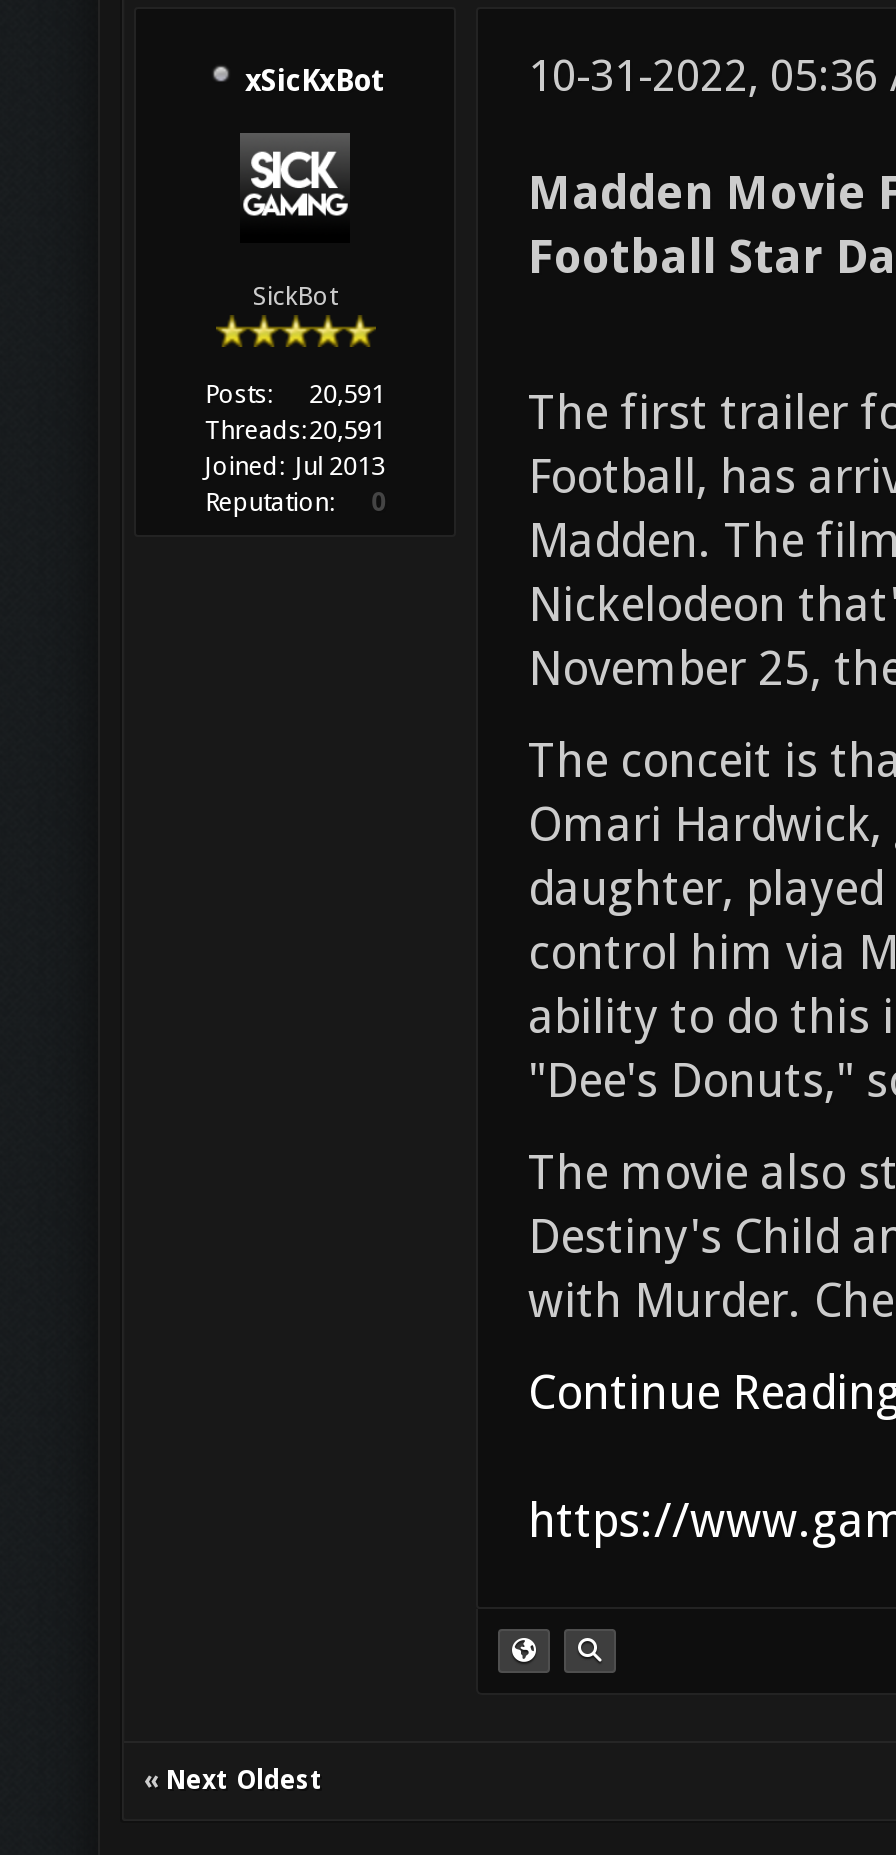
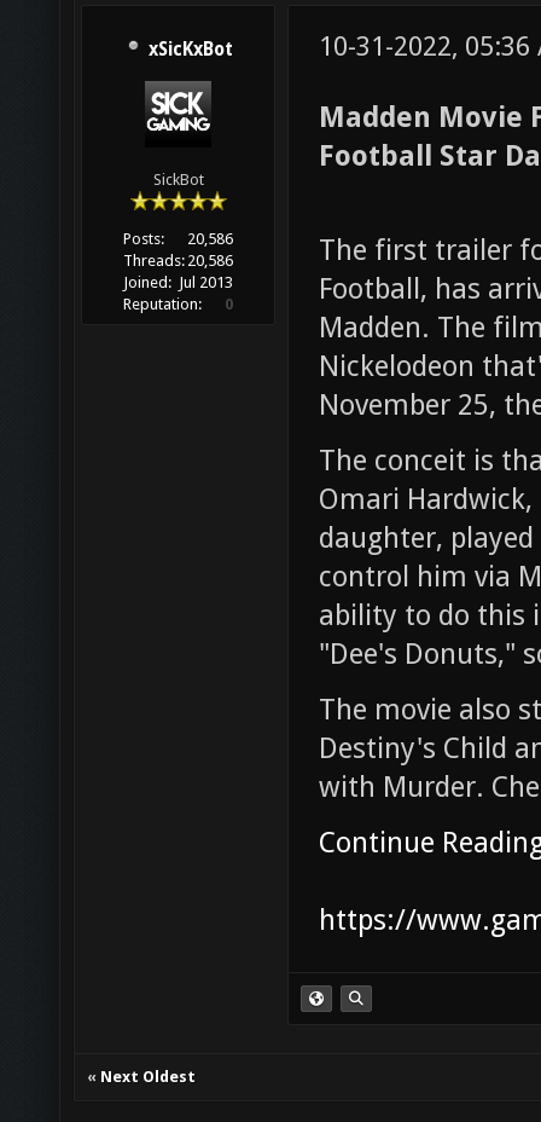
[205,380,385,410] Posts: 20,591 -> [124,230,233,248] Posts: 20,586
[205,416,385,446] Threads: 20,591 -> [124,252,233,270] Threads: 20,586

